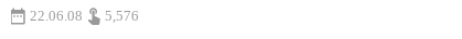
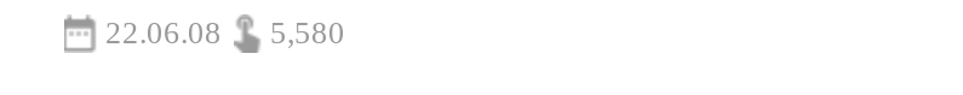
[30,8,139,24] 22.06.08 5,576 -> [105,14,345,51] 22.06.08 5,580

